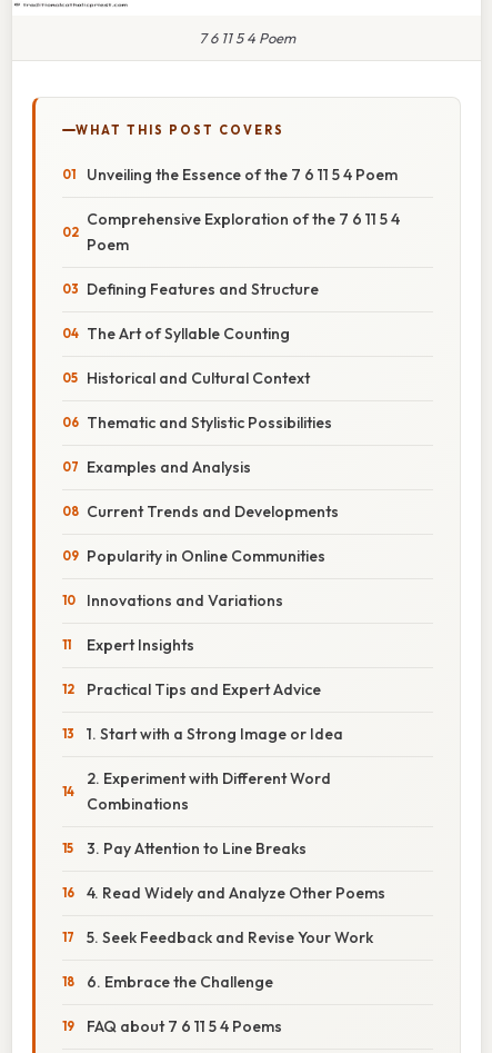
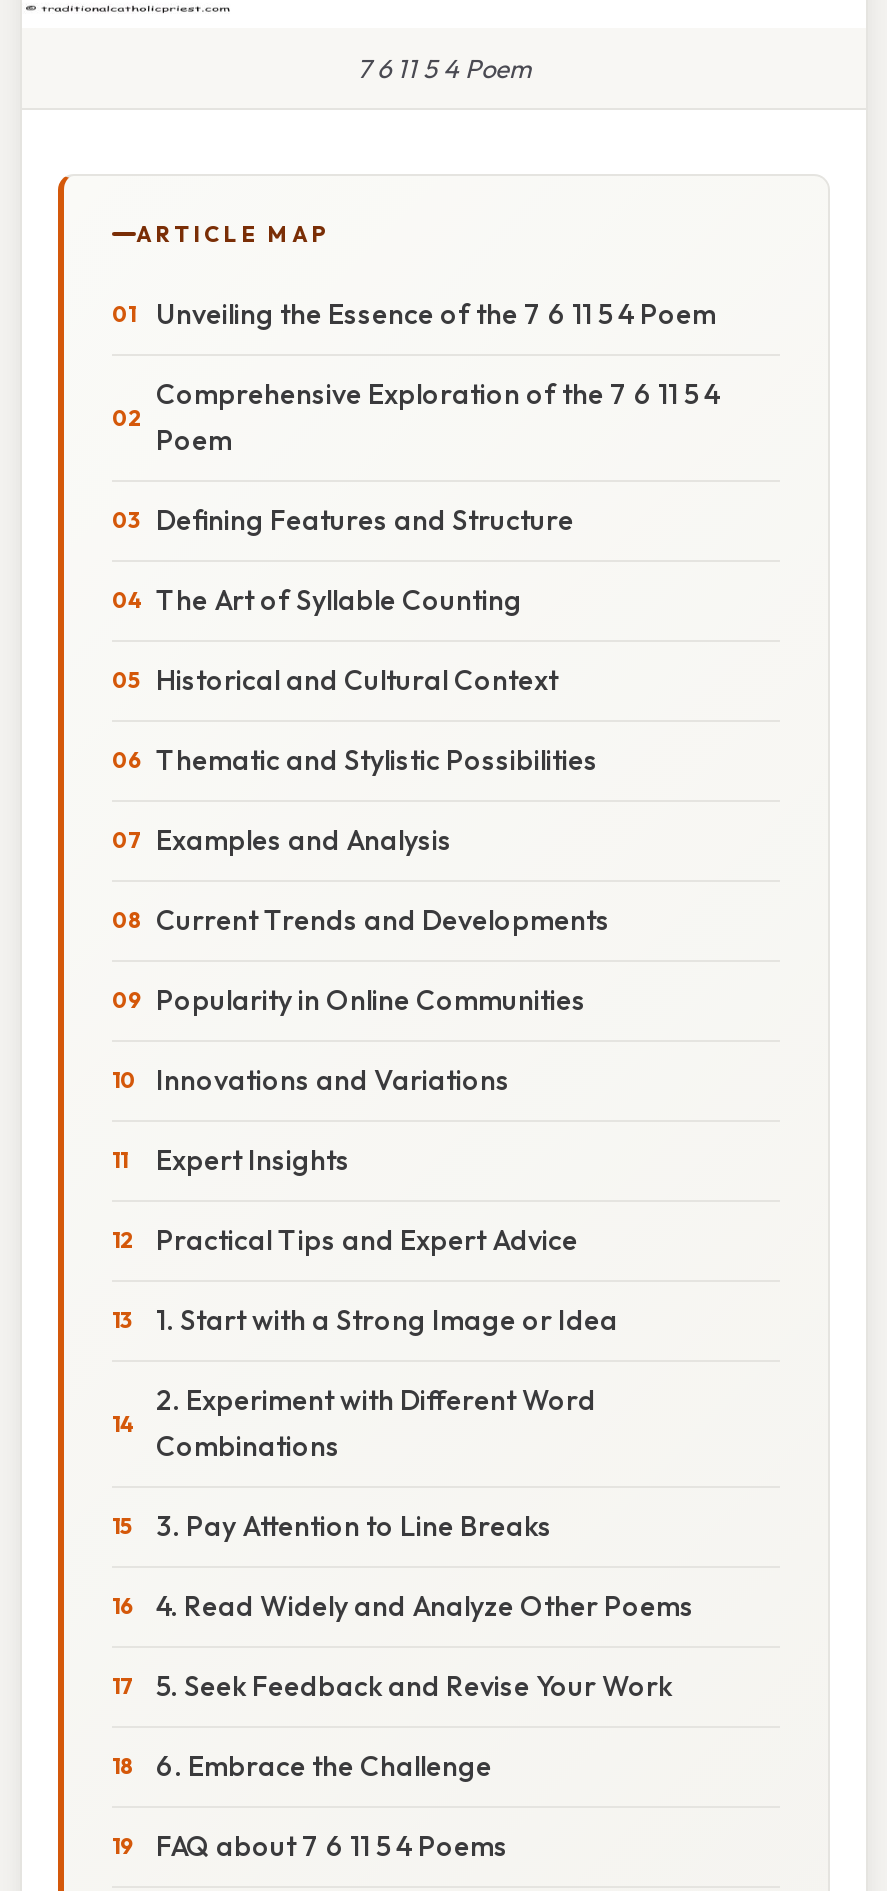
[76,122,284,138] WHAT THIS POST COVERS -> [136,220,332,248] ARTICLE MAP

